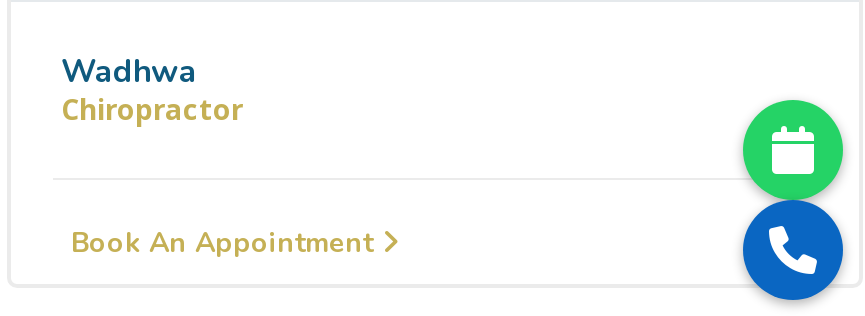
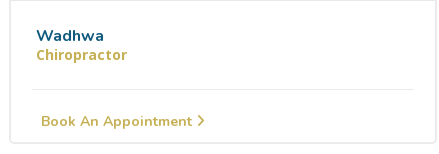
[739,98,847,306] [image] -> none

